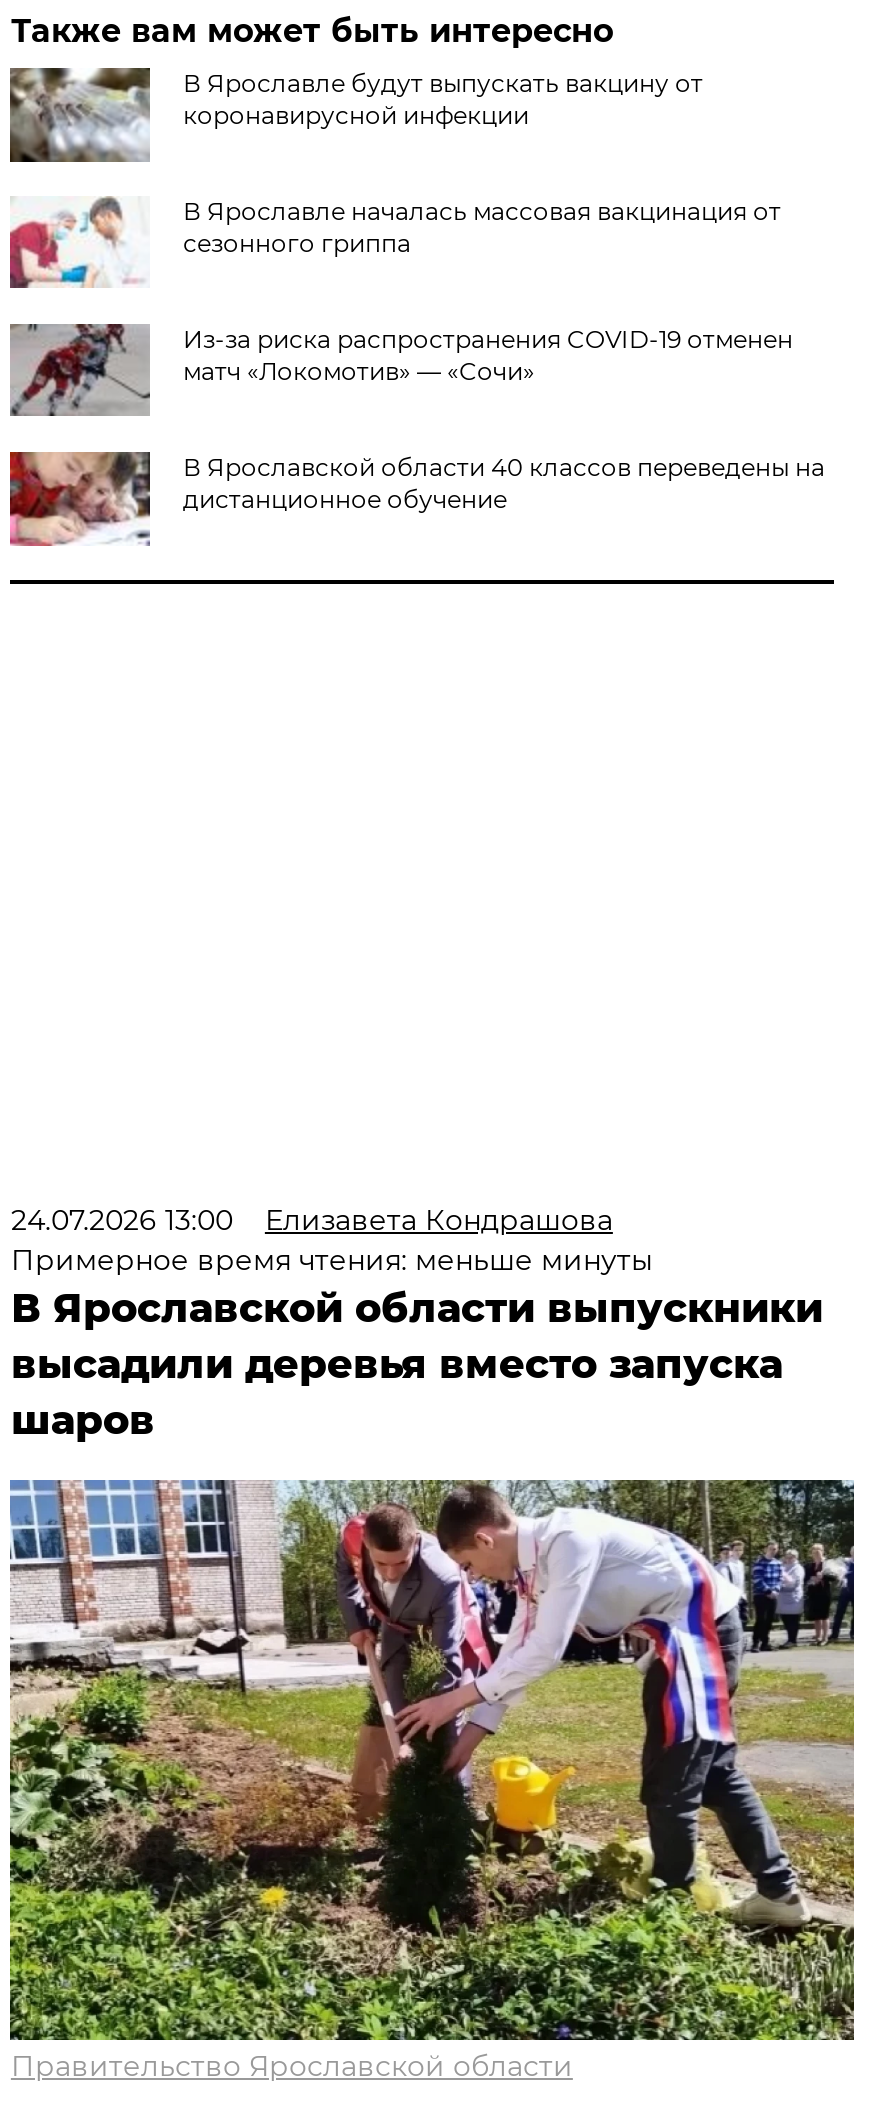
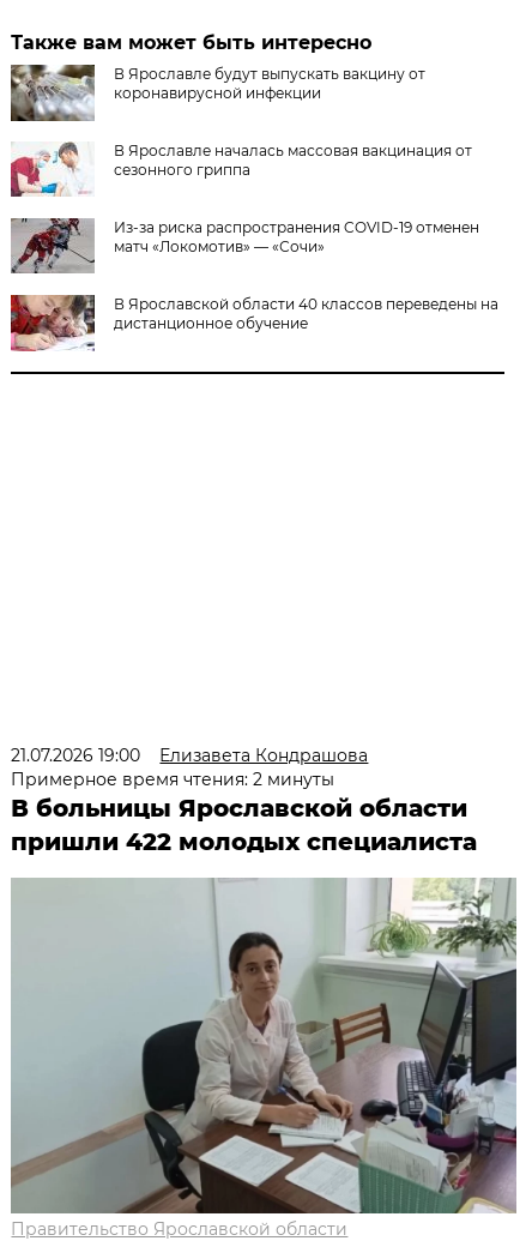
[11,1202,613,1238] 24.07.2026 13:00 Елизавета Кондрашова -> [11,744,368,766] 21.07.2026 19:00 Елизавета Кондрашова
[11,1242,823,1444] Примерное время чтения: меньше минуты | В Ярославской области выпускники | высадили деревья вместо запуска | шаров -> [11,768,477,856] Примерное время чтения: 2 минуты | В больницы Ярославской области | пришли 422 молодых специалиста
[10,1478,856,2042] [image] -> [11,878,518,1215] [image]

